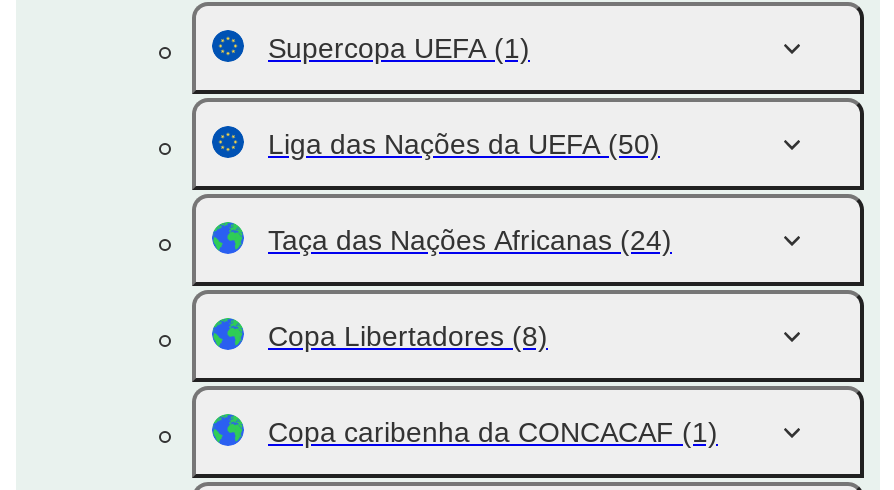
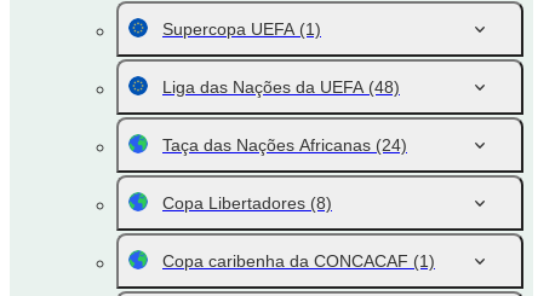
[268,128,660,160] Liga das Nações da UEFA (50) -> [162,77,400,97] Liga das Nações da UEFA (48)

